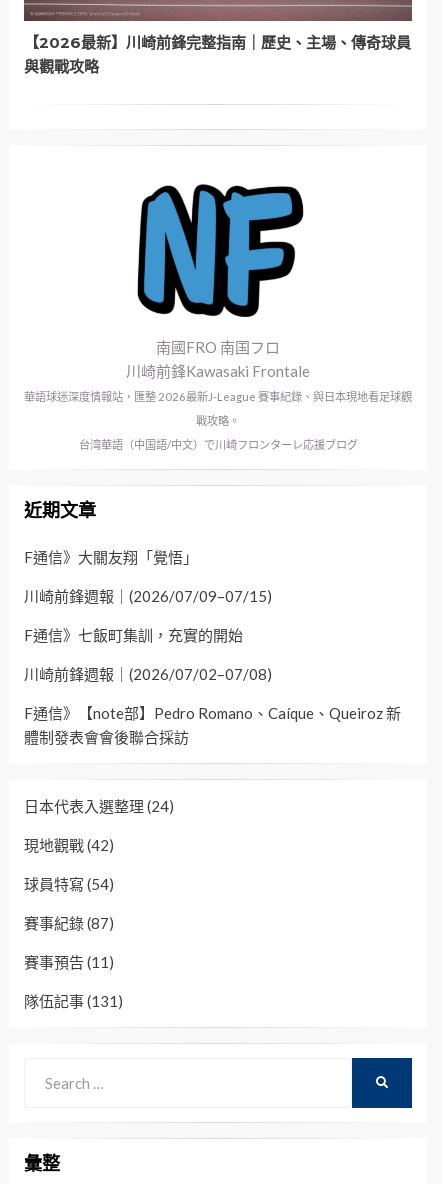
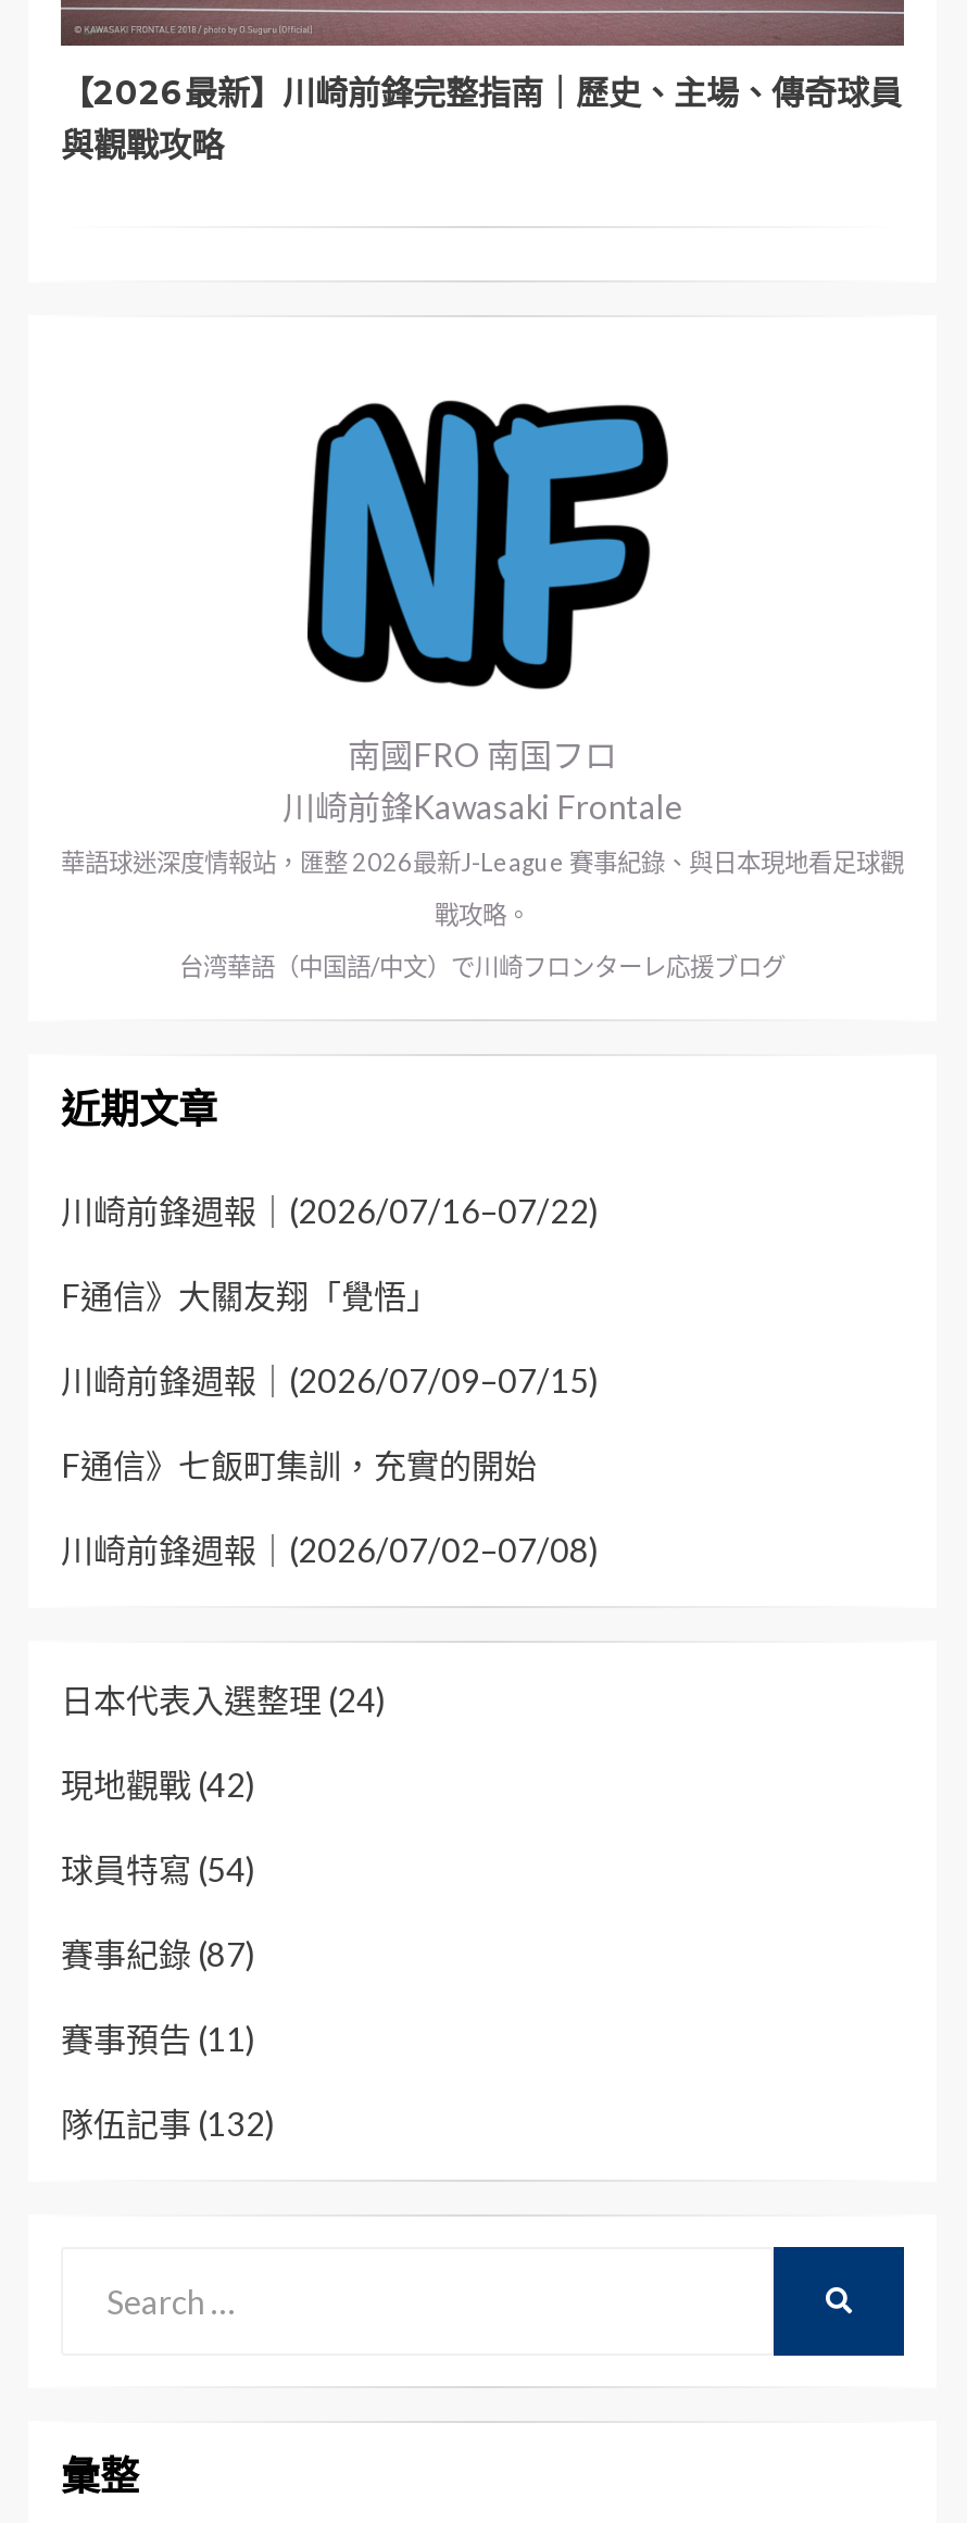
none -> [61,1190,600,1229] 川崎前鋒週報｜(2026/07/16–07/22)
moved [24,548,272,683] -> [61,1275,600,1568]: F通信》大關友翔「覺悟」 | 川崎前鋒週報｜(2026/07/09–07/15) | F通信》七飯町集訓，充實的開始 | 川崎前鋒週報｜(2026/07/02–07/08)
[24,704,401,746] F通信》【note部】Pedro Romano、Caíque、Queiroz 新 | 體制發表會會後聯合採訪 -> none
[24,992,123,1010] 隊伍記事(131) -> [61,2103,276,2142] 隊伍記事(132)

